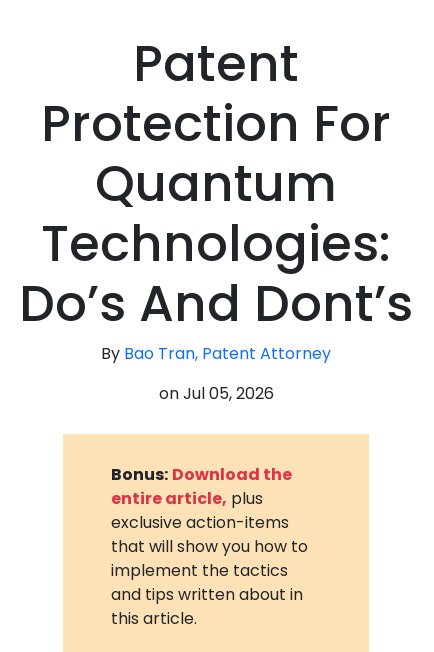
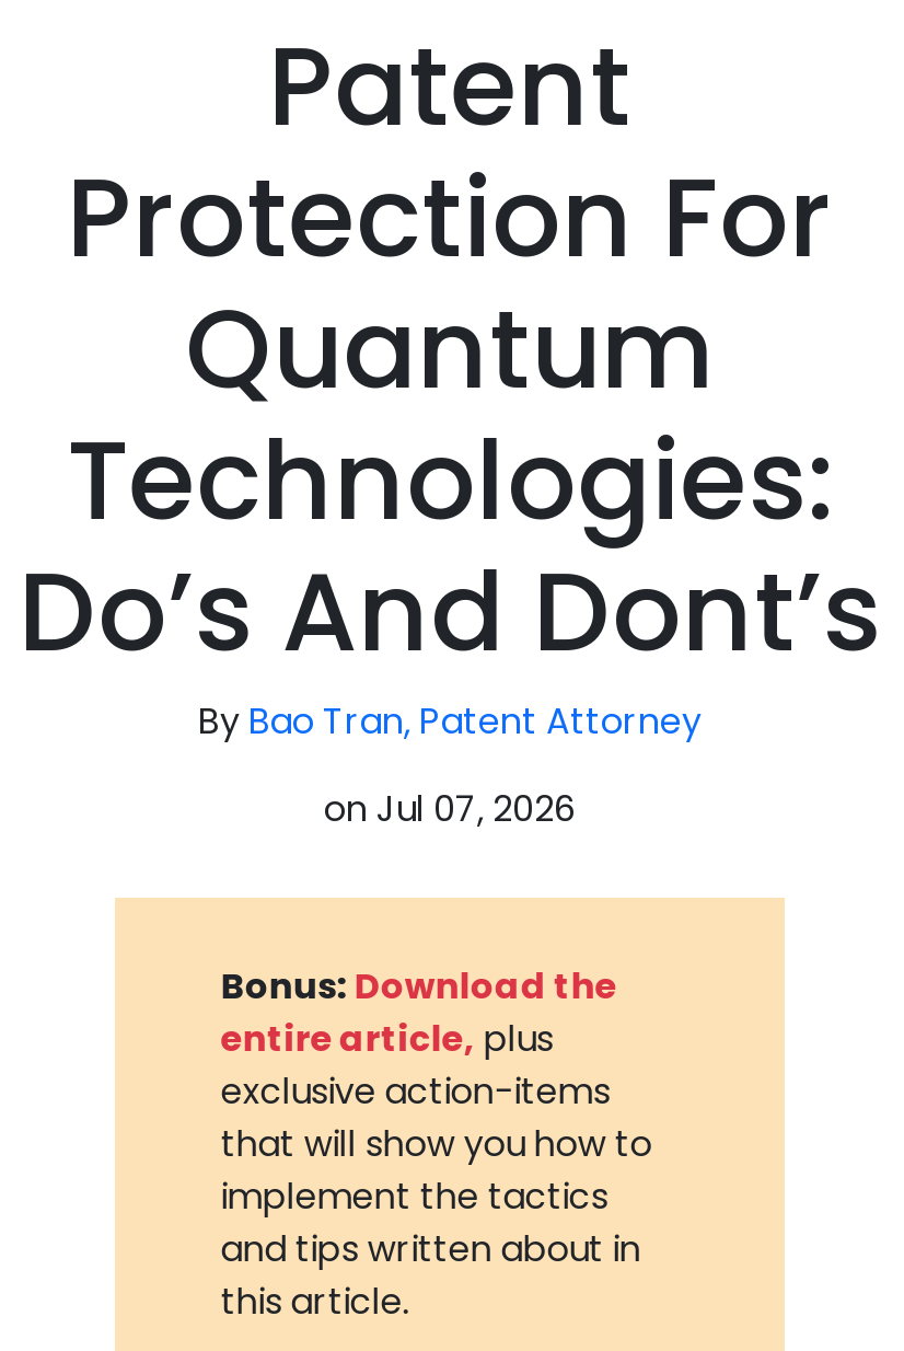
[158,382,273,405] on Jul 05, 2026 -> [324,784,576,834] on Jul 07, 2026

